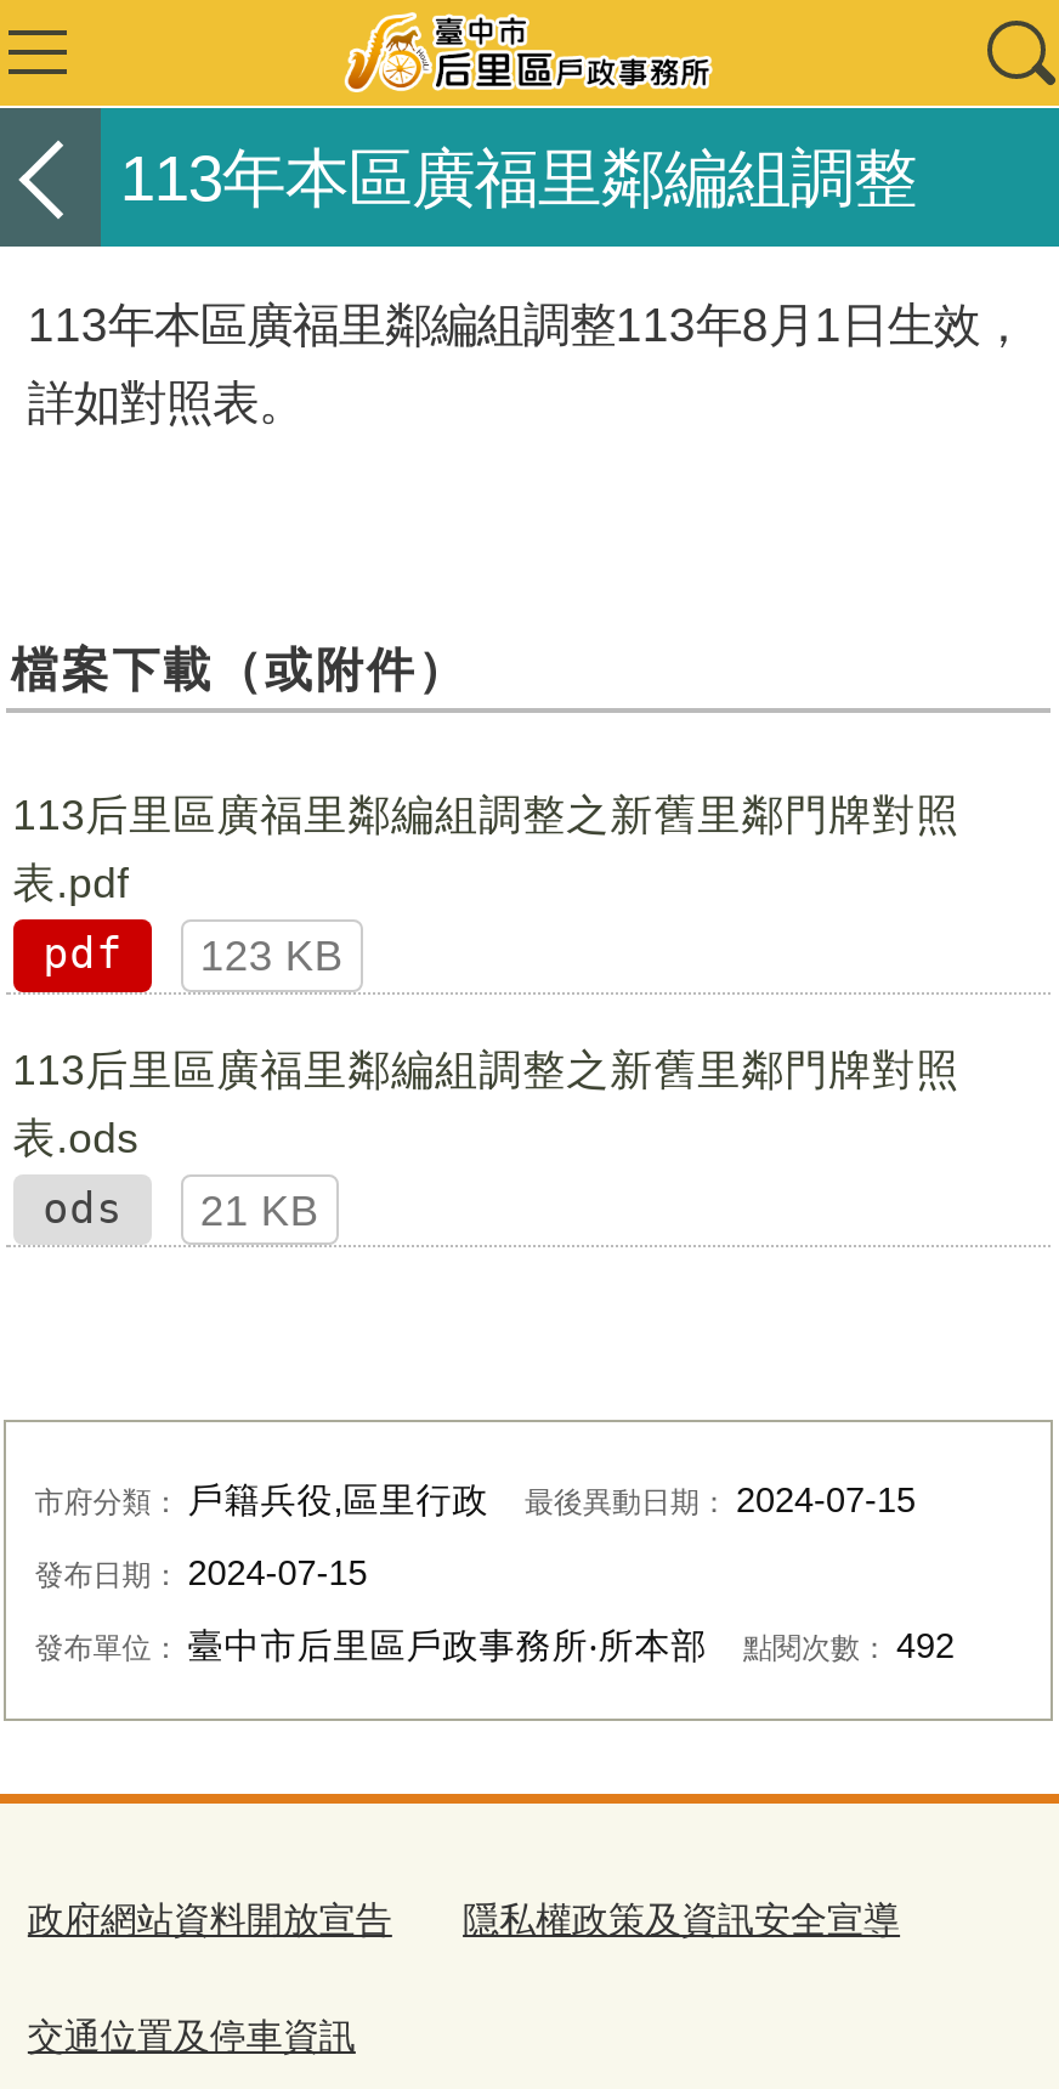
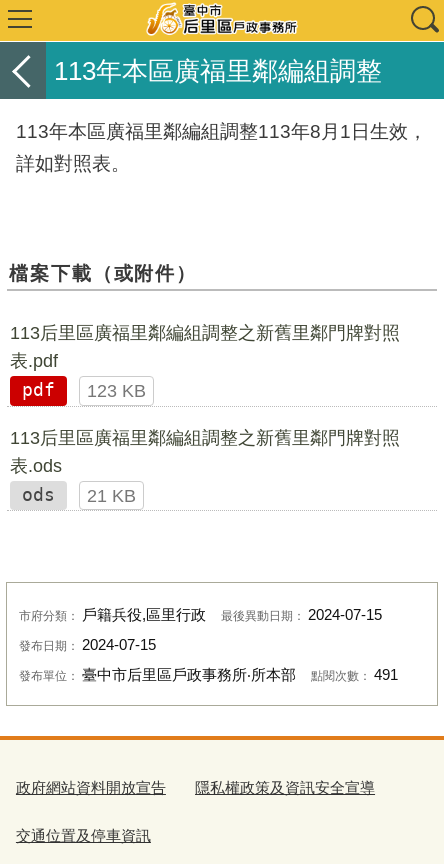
[34,1627,955,1665] 發布單位：臺中市后里區戶政事務所‧所本部 點閱次數：492 -> [19,667,397,683] 發布單位：臺中市后里區戶政事務所‧所本部 點閱次數：491

